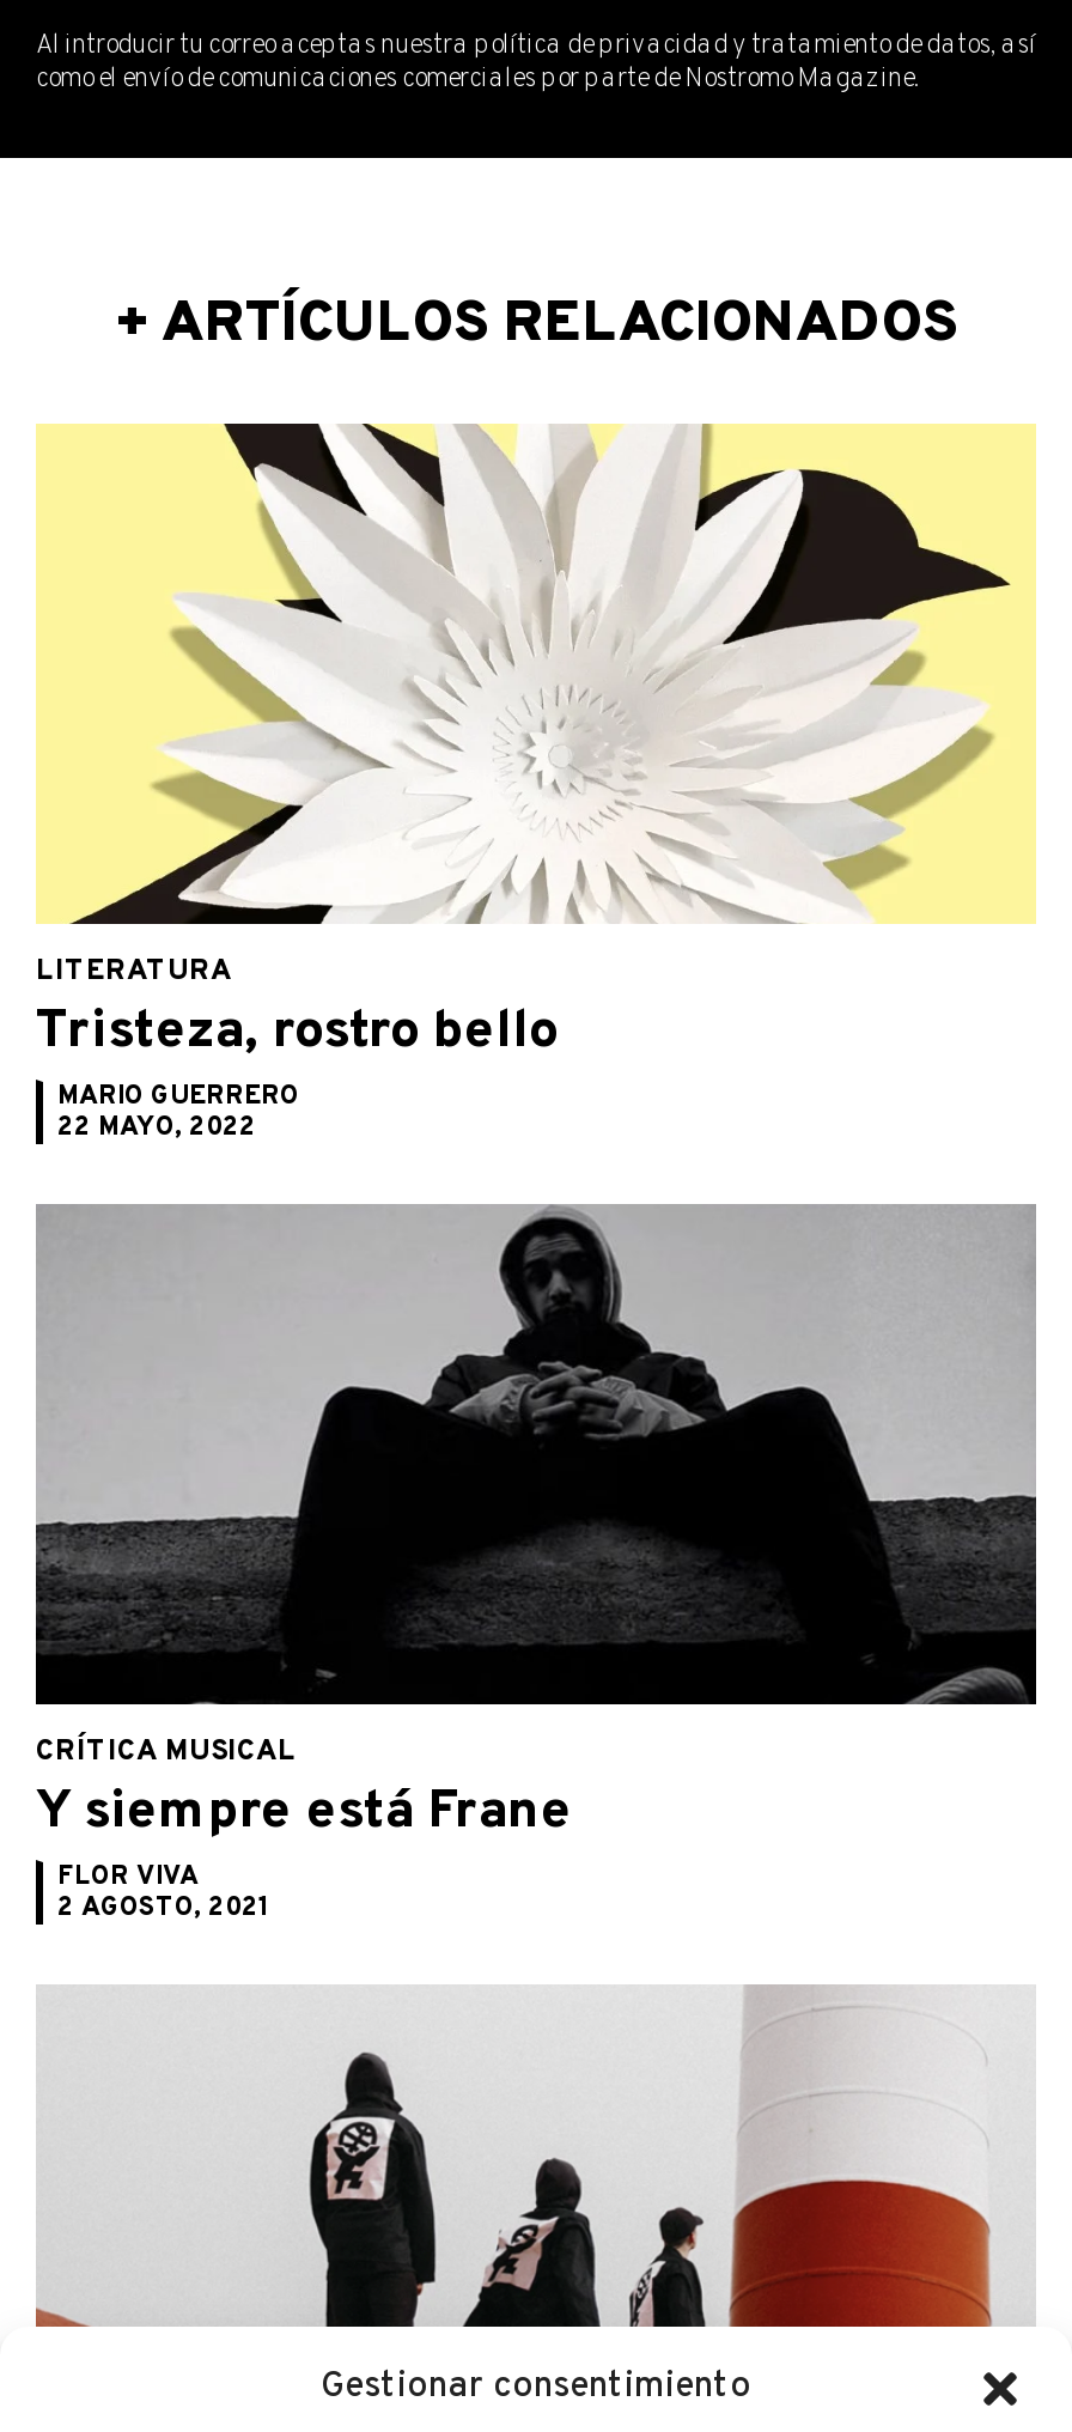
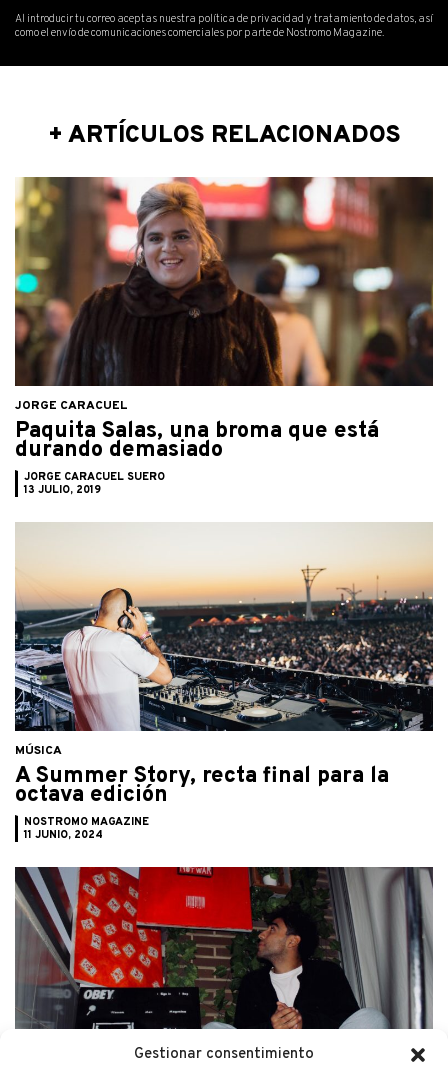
[36,421,1036,1144] [image] | LITERATURA | Tristeza, rostro bello | MARIO GUERRERO | 22 MAYO, 2022 -> [14,176,434,497] [image] | JORGE CARACUEL | Paquita Salas, una broma que está | durando demasiado | JORGE CARACUEL SUERO | 13 JULIO, 2019
[36,1204,1038,1925] [image] | CRÍTICA MUSICAL | Y siempre está Frane | FLOR VIVA | 2 AGOSTO, 2021 -> [15,522,433,842] [image] | MÚSICA | A Summer Story, recta final para la | octava edición | NOSTROMO MAGAZINE | 11 JUNIO, 2024
[36,1984,1034,2329] [image] -> [14,866,434,1030] [image]

